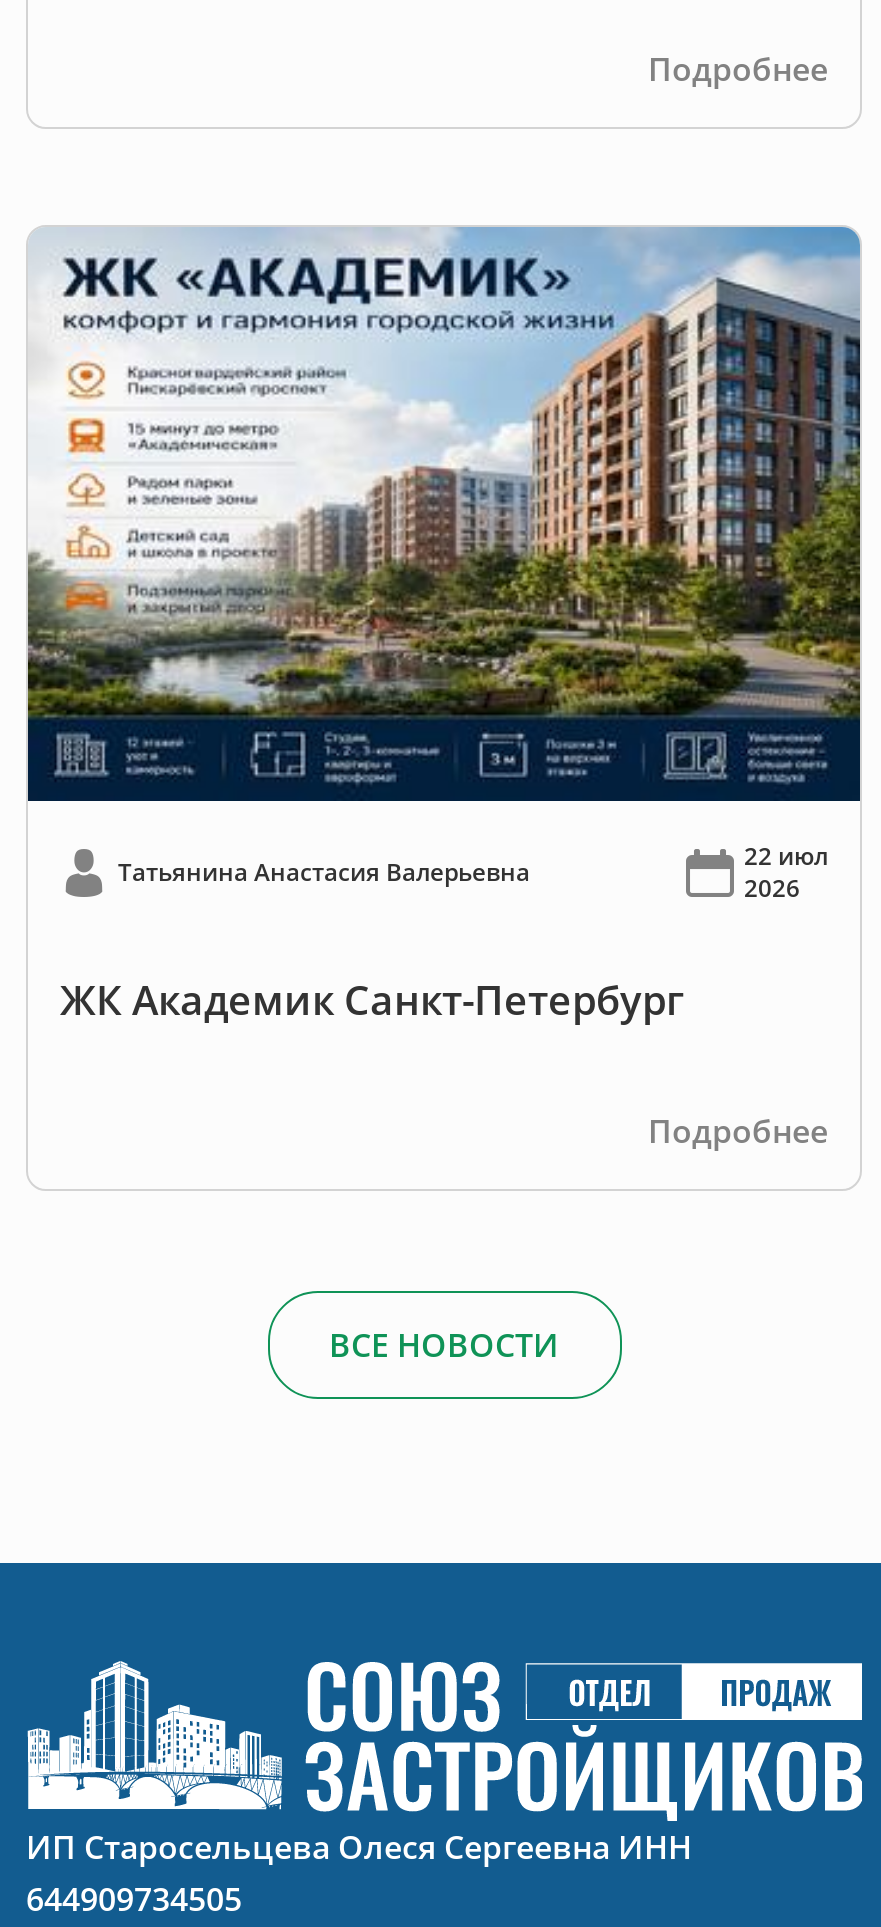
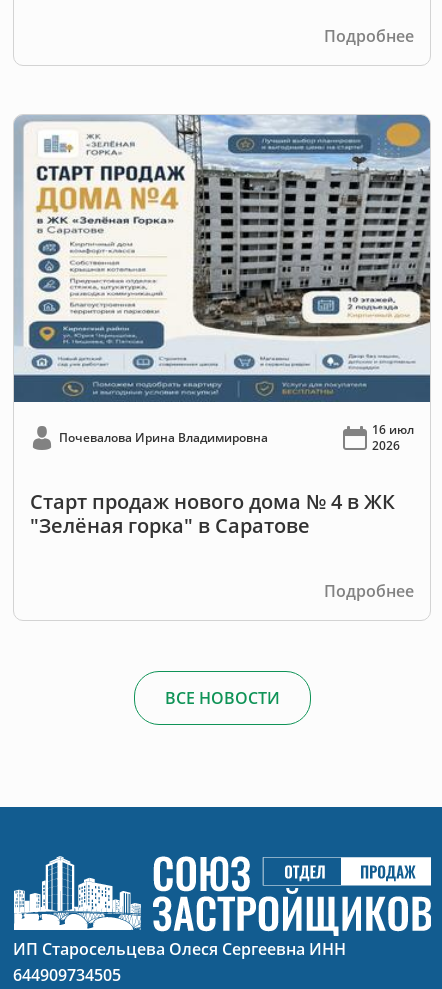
[26,227,862,889] [image] | Татьянина Анастасия Валерьевна | 22 июл -> [13,115,431,446] [image] | Почевалова Ирина Владимировна | 16 июл
[60,973,684,1027] ЖК Академик Санкт-Петербург -> [30,488,395,539] Старт продаж нового дома № 4 в ЖК | "Зелёная горка" в Саратове

